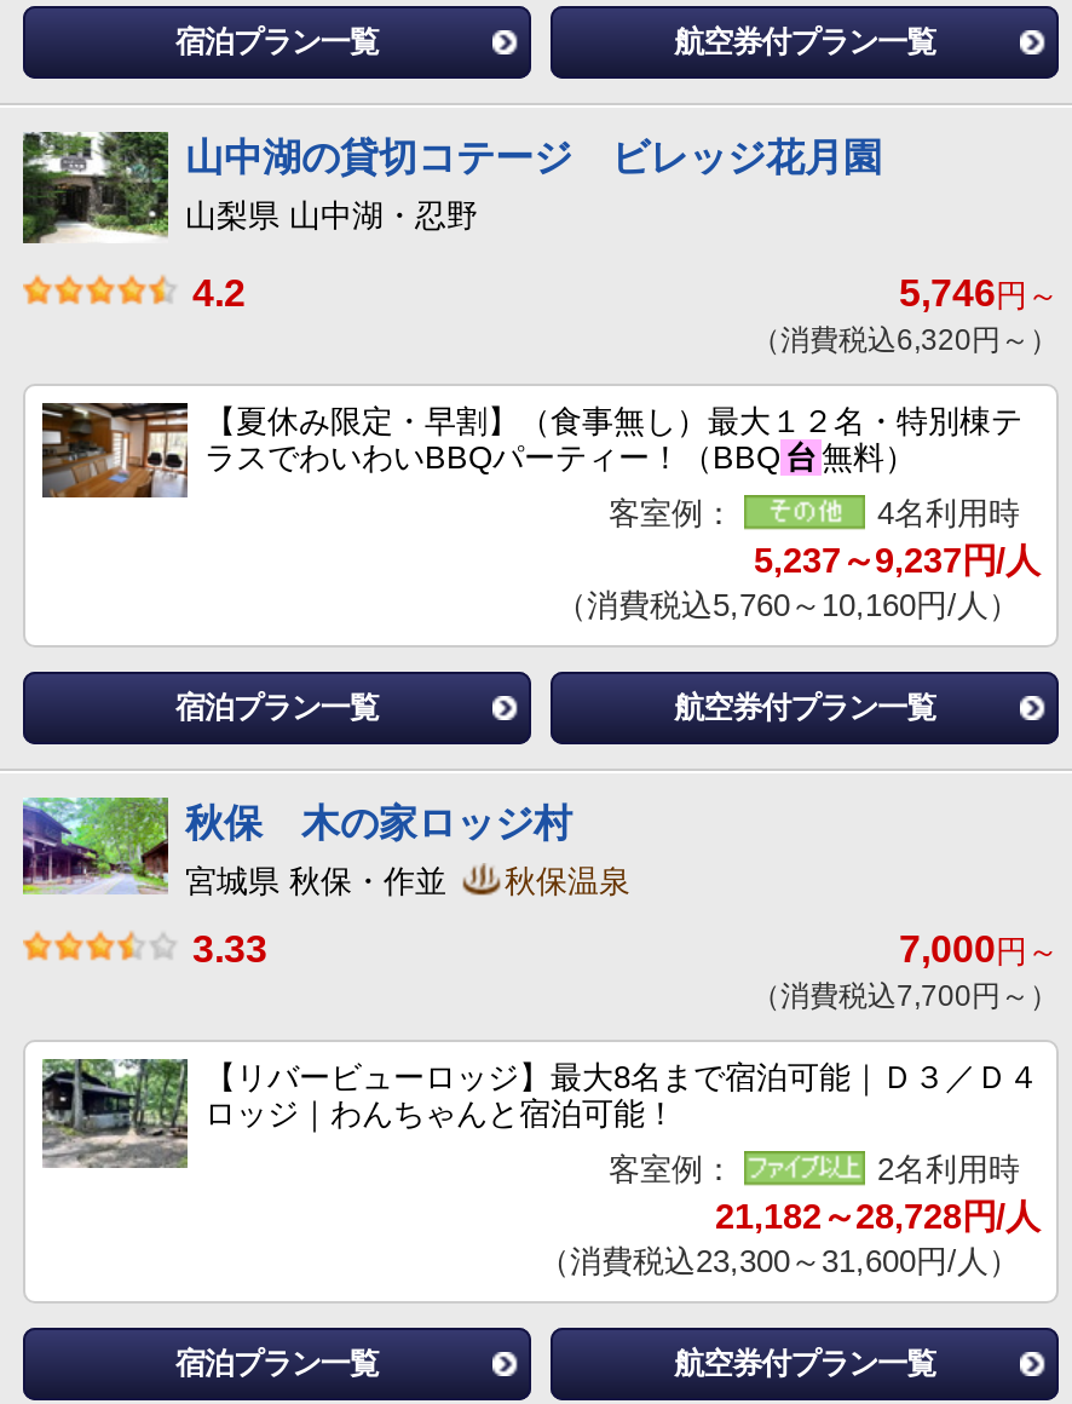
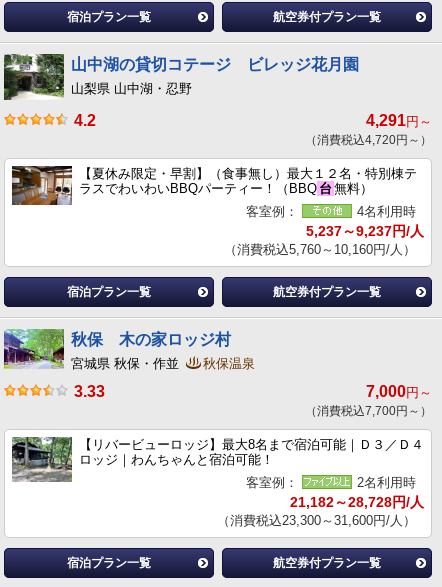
[899,272,1059,313] 5,746円～ -> [366,112,432,129] 4,291円～
[751,322,1059,356] （消費税込6,320円～） -> [305,133,432,147] （消費税込4,720円～）

